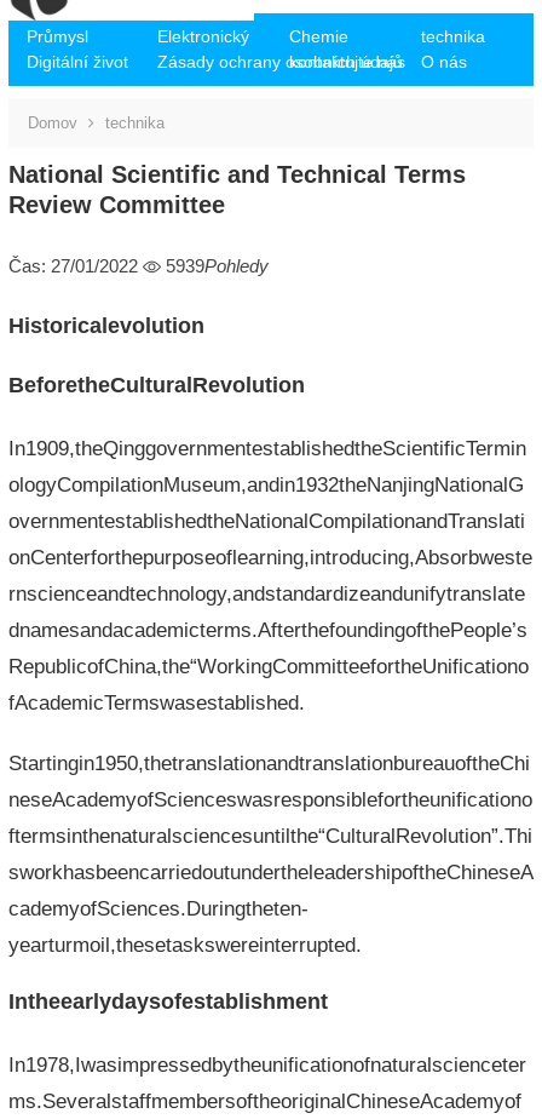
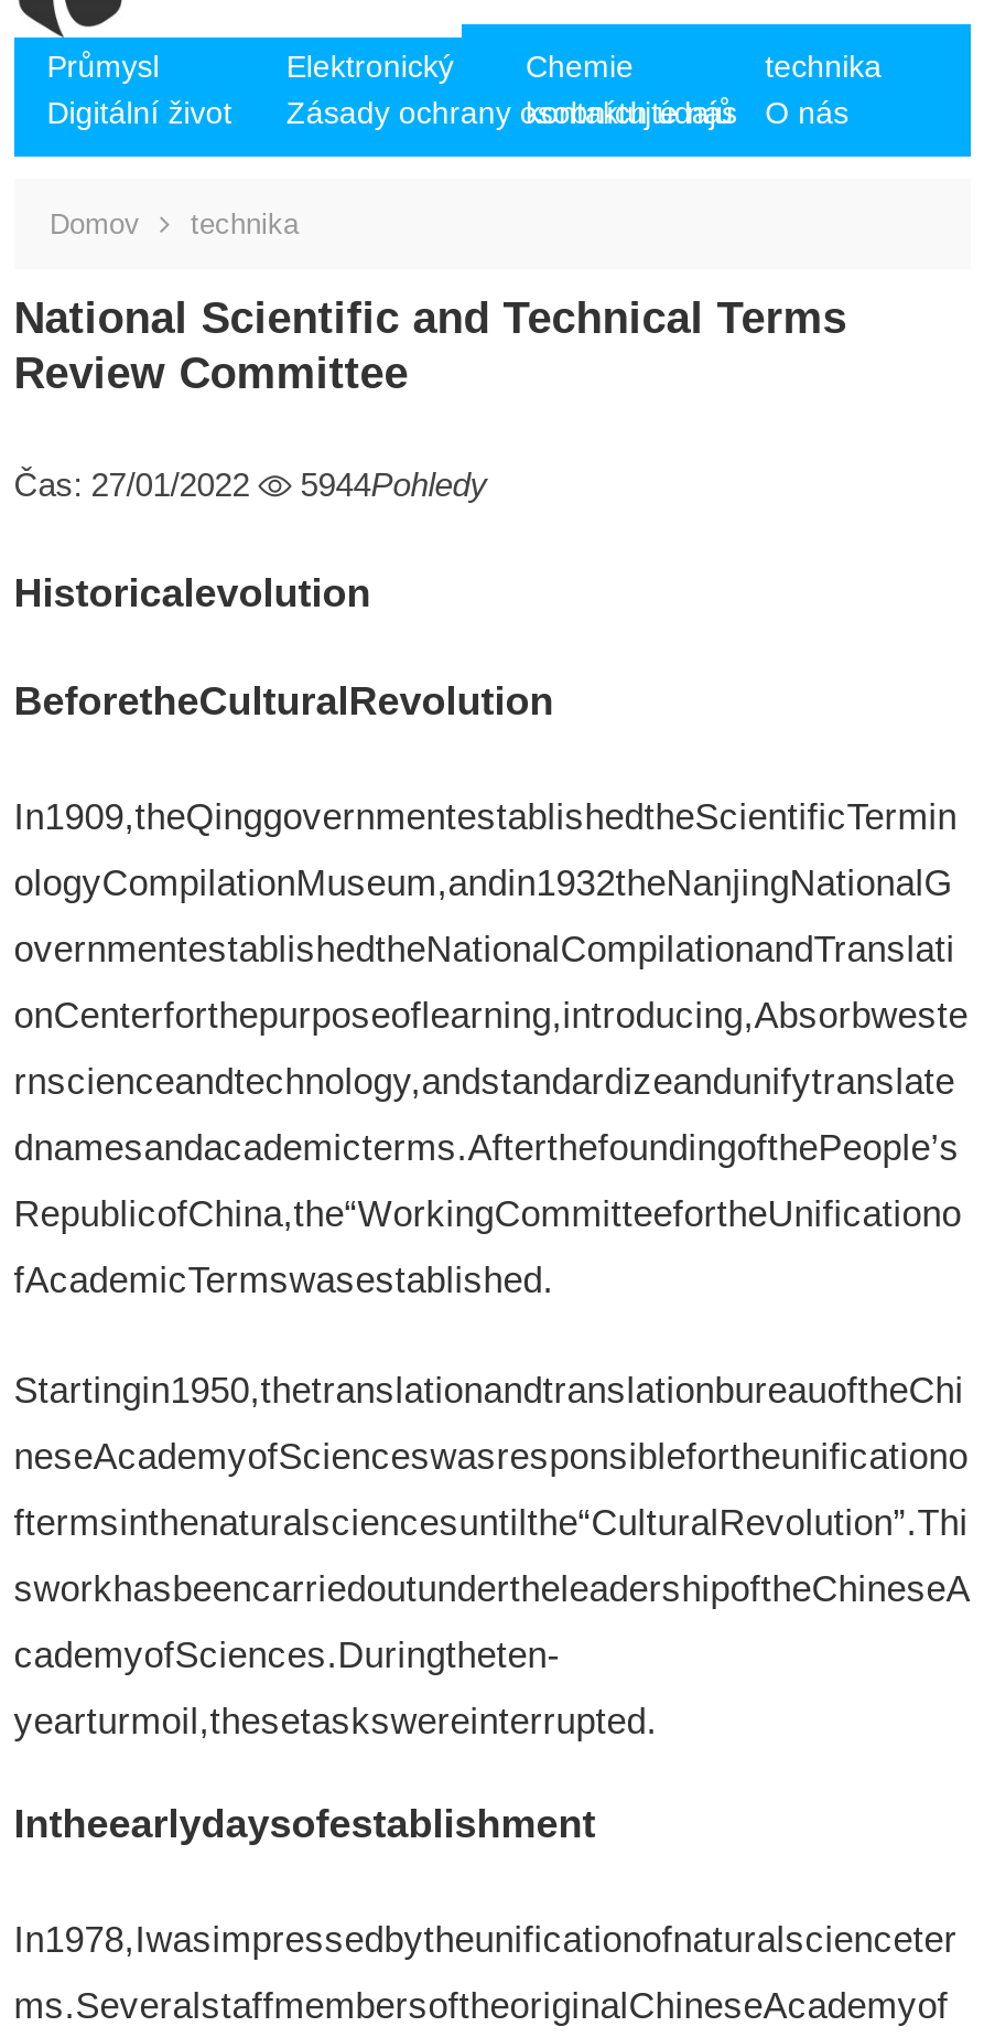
[8,256,268,276] Čas: 27/01/2022 5939Pohledy -> [14,465,487,503] Čas: 27/01/2022 5944Pohledy

